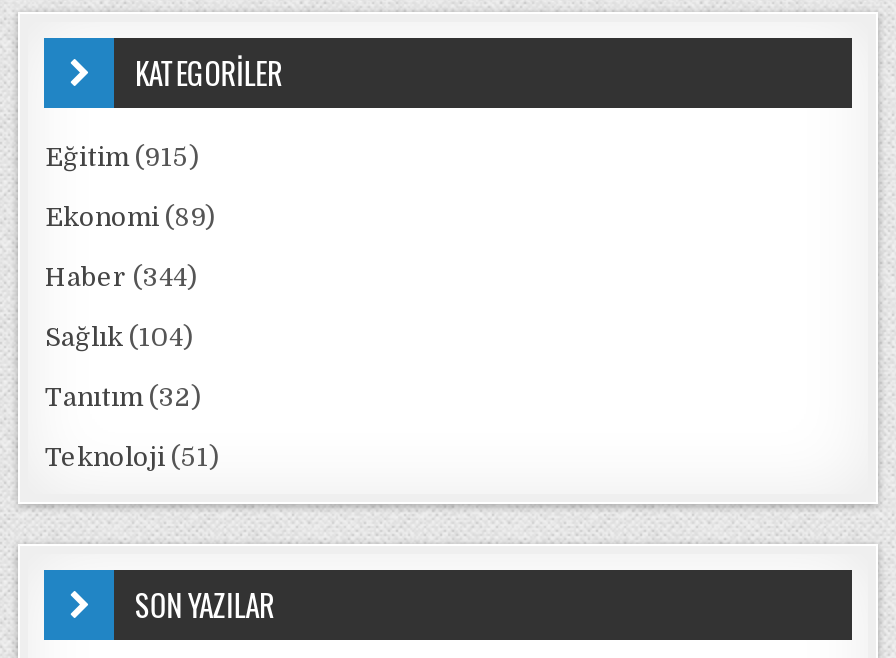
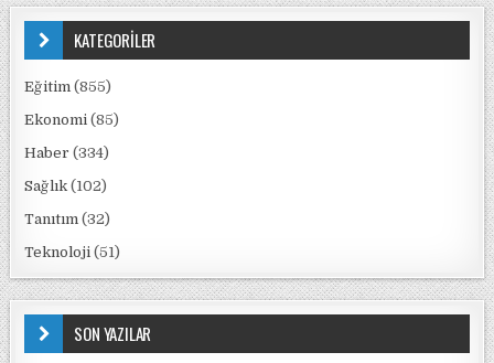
[45,142,199,172] Eğitim (915) -> [25,78,112,95] Eğitim (855)
[45,202,215,232] Ekonomi (89) -> [25,111,120,128] Ekonomi (85)
[45,262,197,292] Haber (344) -> [25,145,110,161] Haber (334)
[45,322,193,352] Sağlık (104) -> [25,178,108,194] Sağlık (102)

